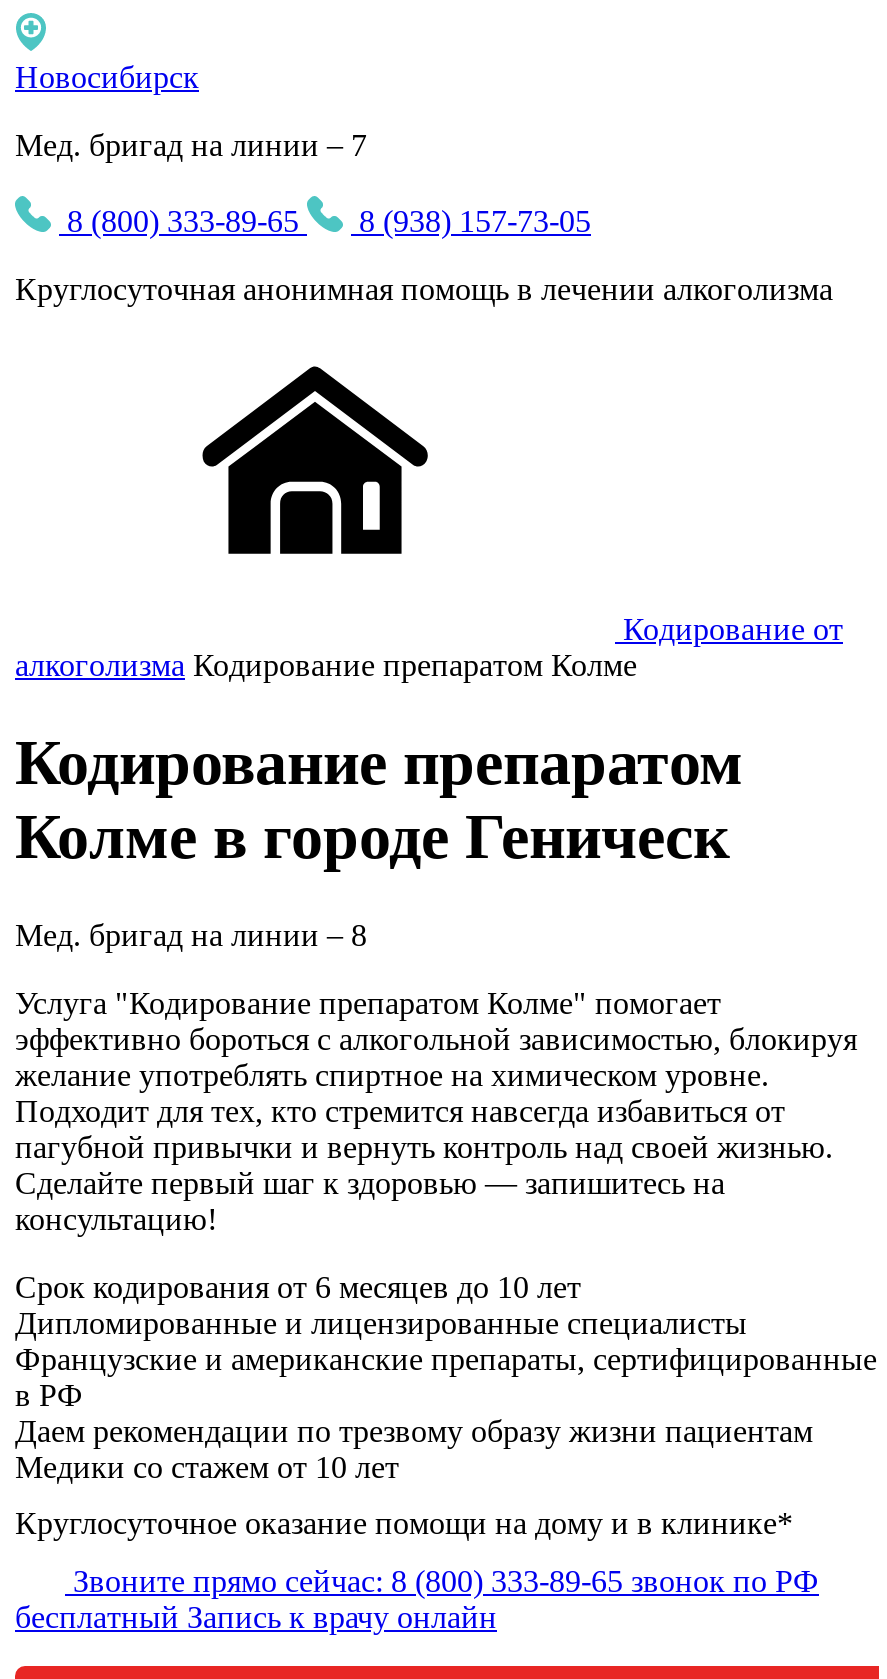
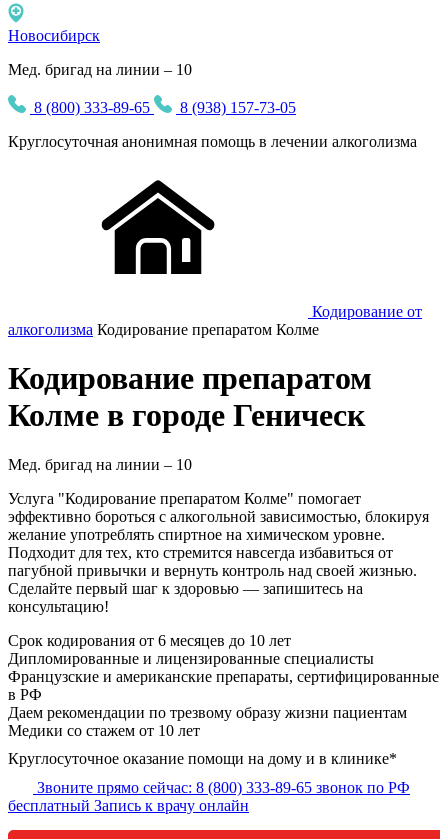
[15,128,367,162] Мед. бригад на линии – 7 -> [8,61,192,78] Мед. бригад на линии – 10
[15,918,367,952] Мед. бригад на линии – 8 -> [8,456,192,473] Мед. бригад на линии – 10

